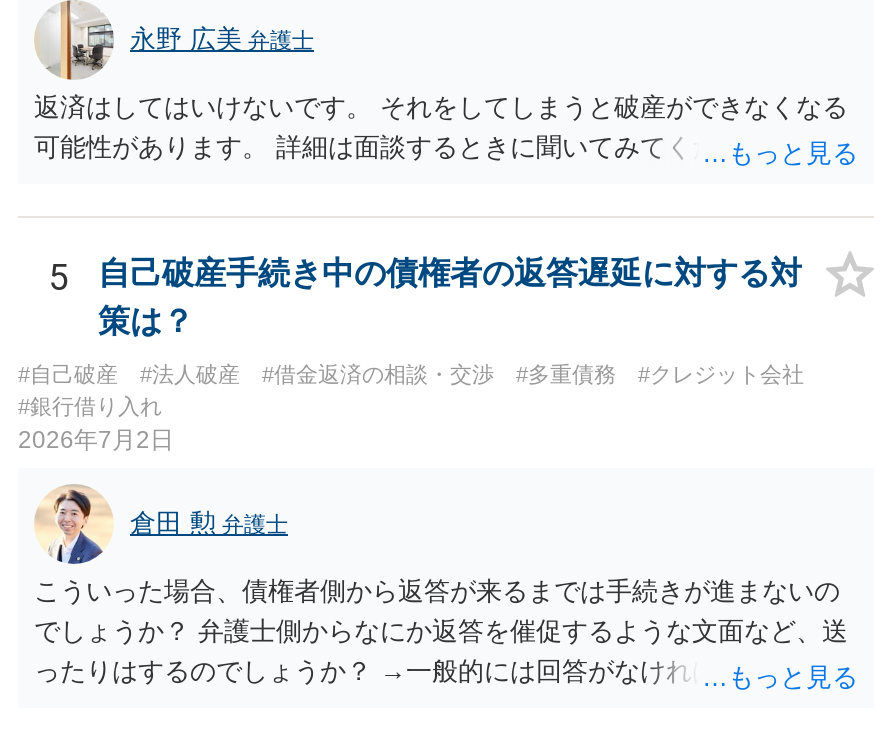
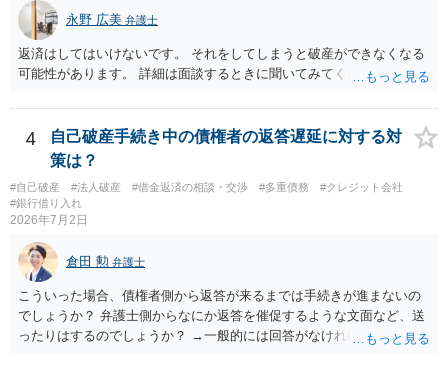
[48,255,802,297] 5 自己破産手続き中の債権者の返答遅延に対する対 -> [25,127,402,148] 4 自己破産手続き中の債権者の返答遅延に対する対

